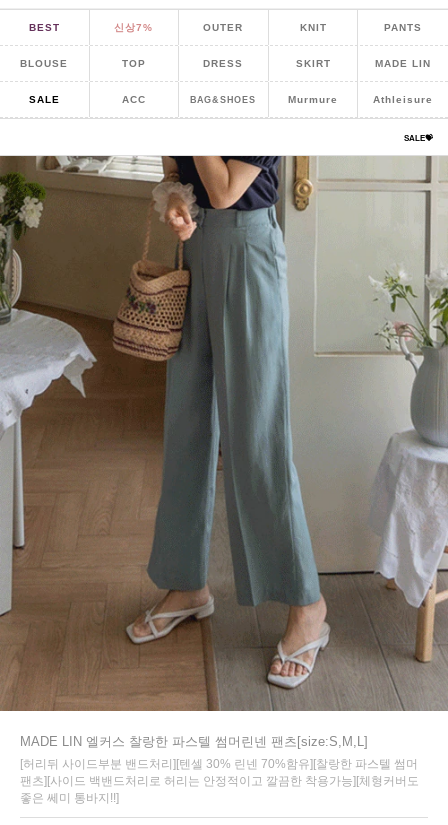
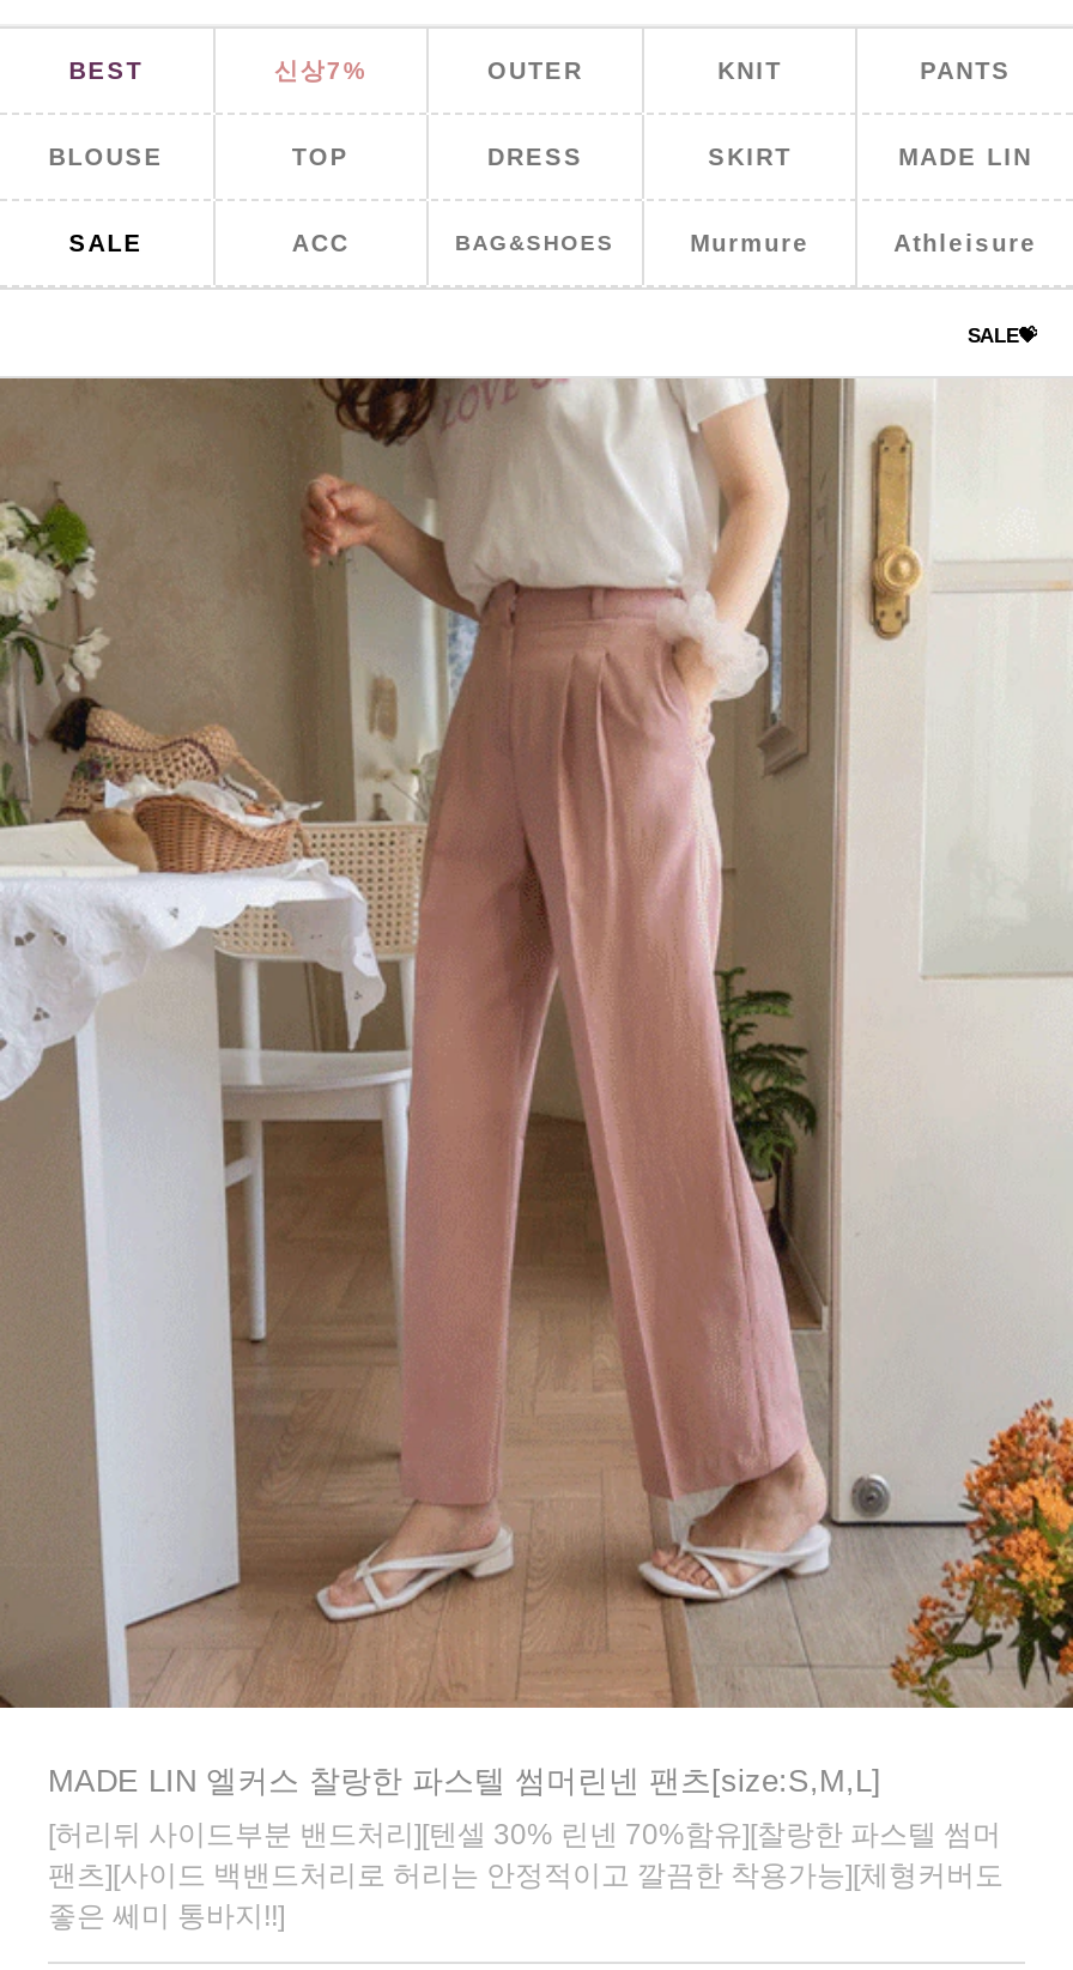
[3,155,445,711] [image] -> [7,376,1066,1710] [image]

